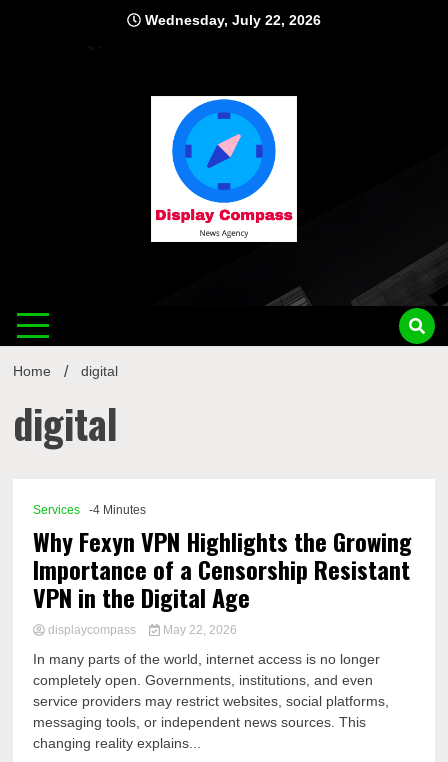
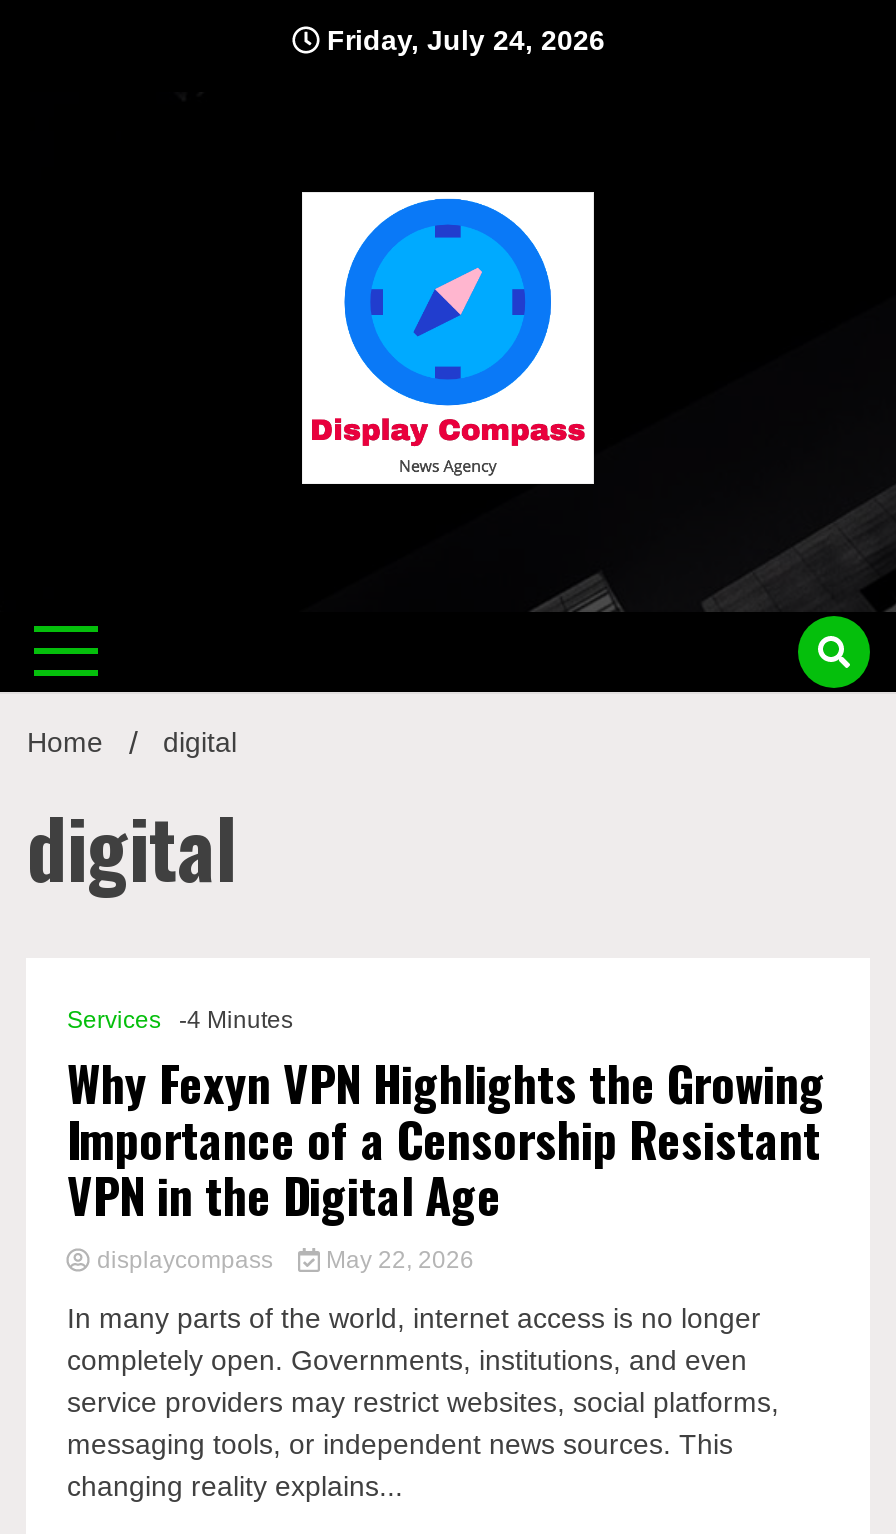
[141,12,321,28] Wednesday, July 22, 2026 -> [319,24,605,56] Friday, July 24, 2026

